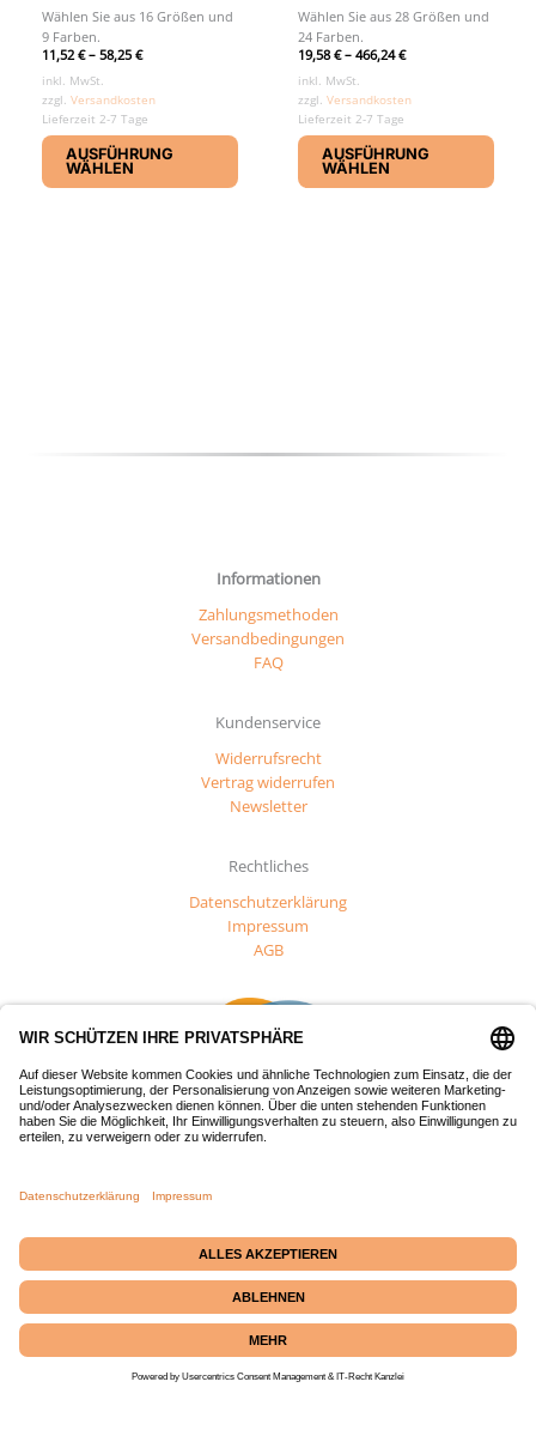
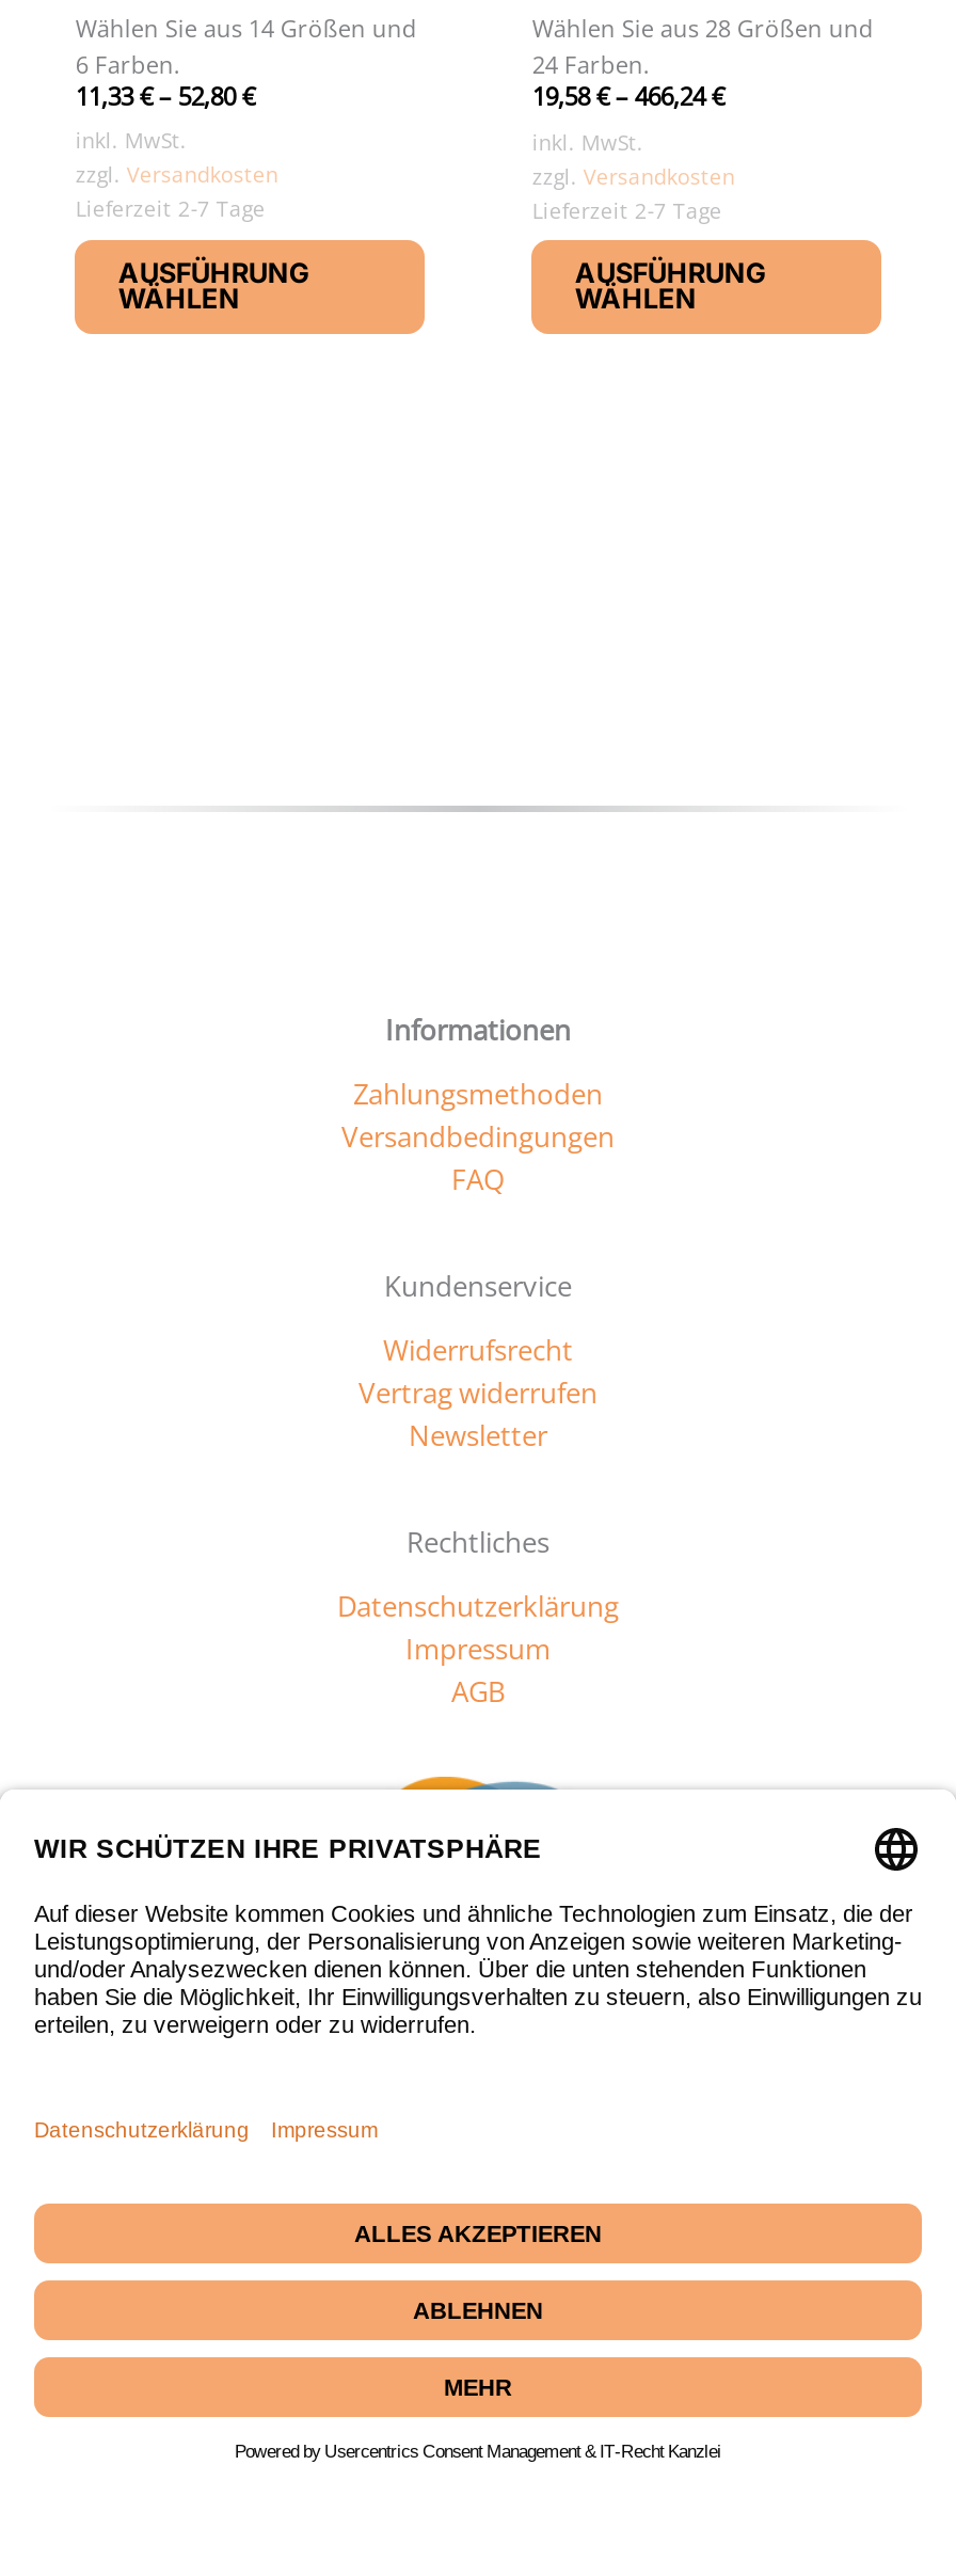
[42,7,234,25] Wählen Sie aus 16 Größen und -> [75,11,417,43] Wählen Sie aus 14 Größen und
[42,28,101,46] 9 Farben. -> [75,47,180,79] 6 Farben.
[42,46,143,63] 11,52€– 58,25€ -> [75,79,255,111] 11,33€– 52,80€

